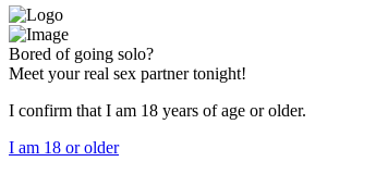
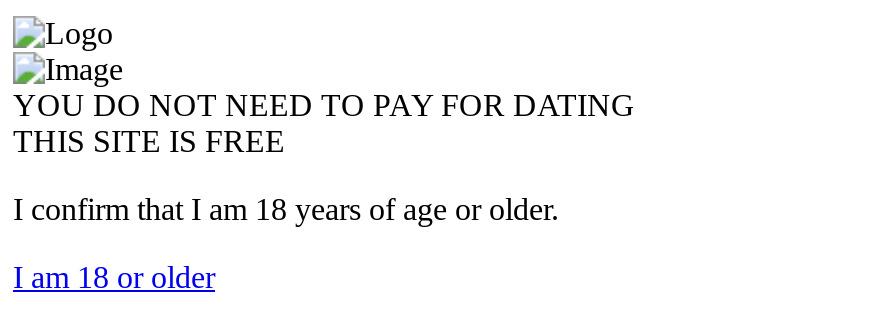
[9,45,246,83] Bored of going solo? | Meet your real sex partner tonight! -> [13,88,635,158] YOU DO NOT NEED TO PAY FOR DATING | THIS SITE IS FREE

